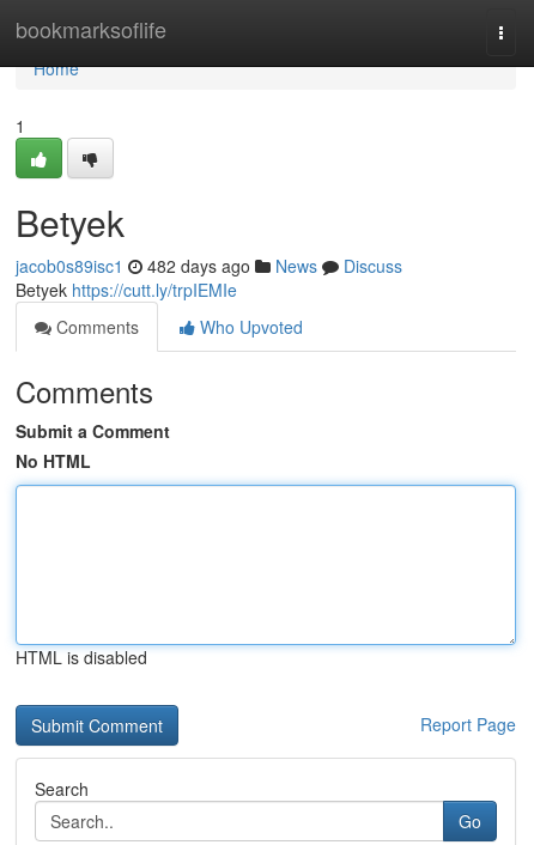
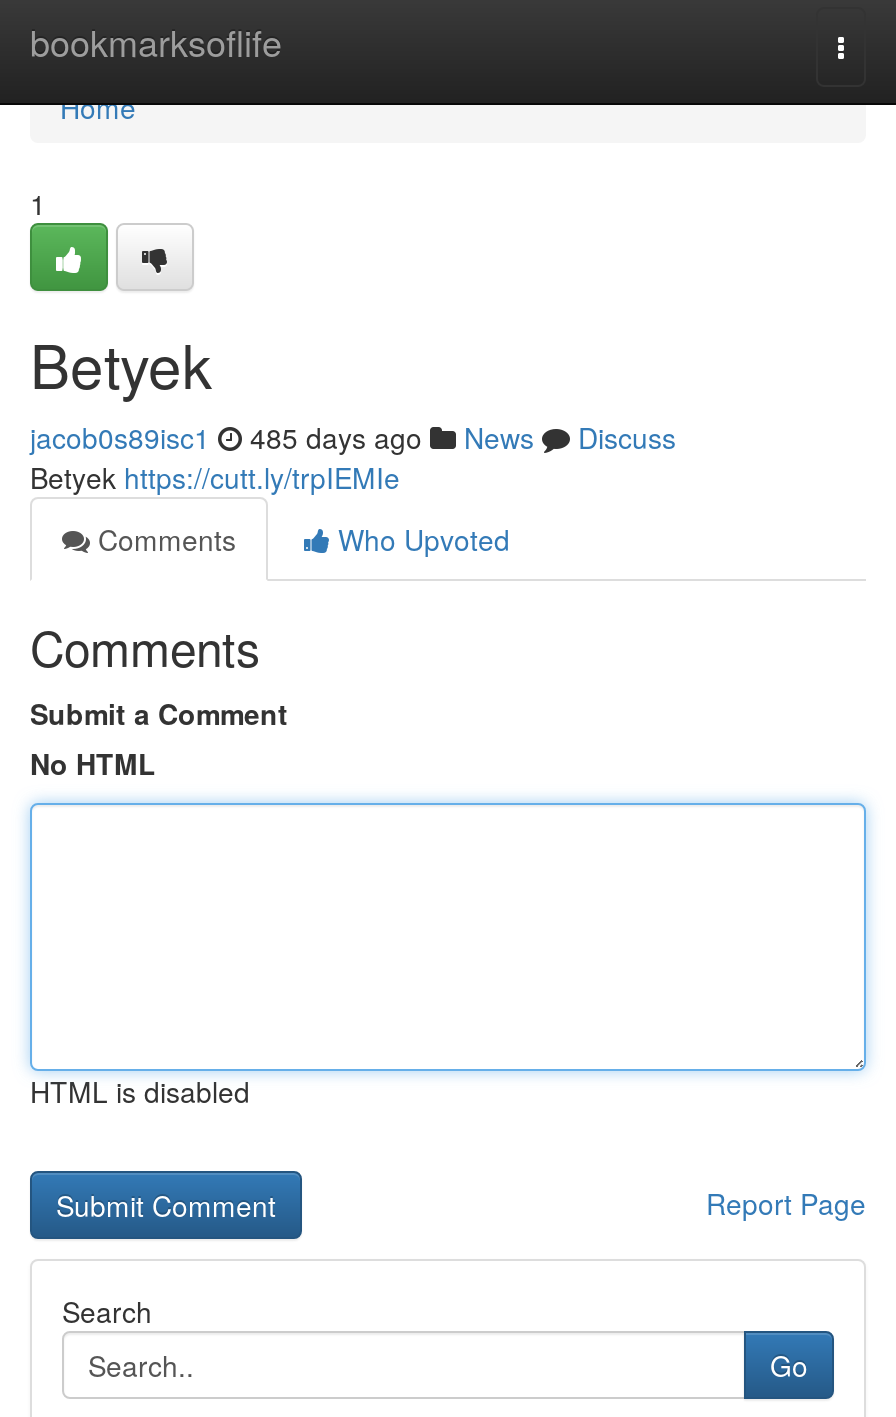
[16,254,402,278] jacob0s89isc1 482 days ago News Discuss -> [30,417,676,457] jacob0s89isc1 485 days ago News Discuss

